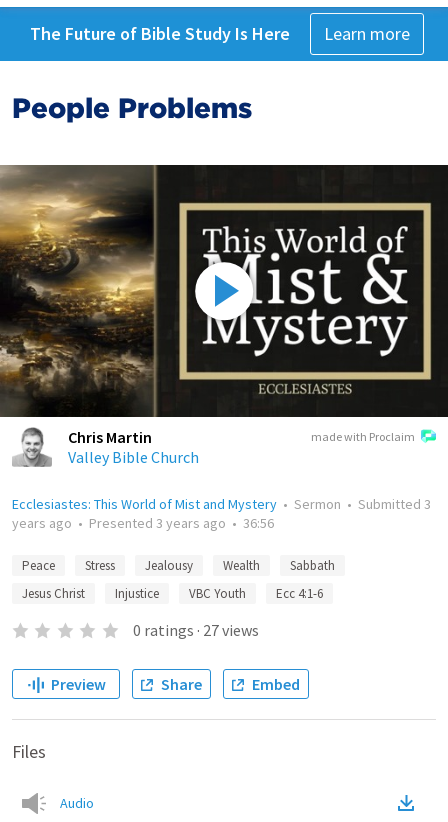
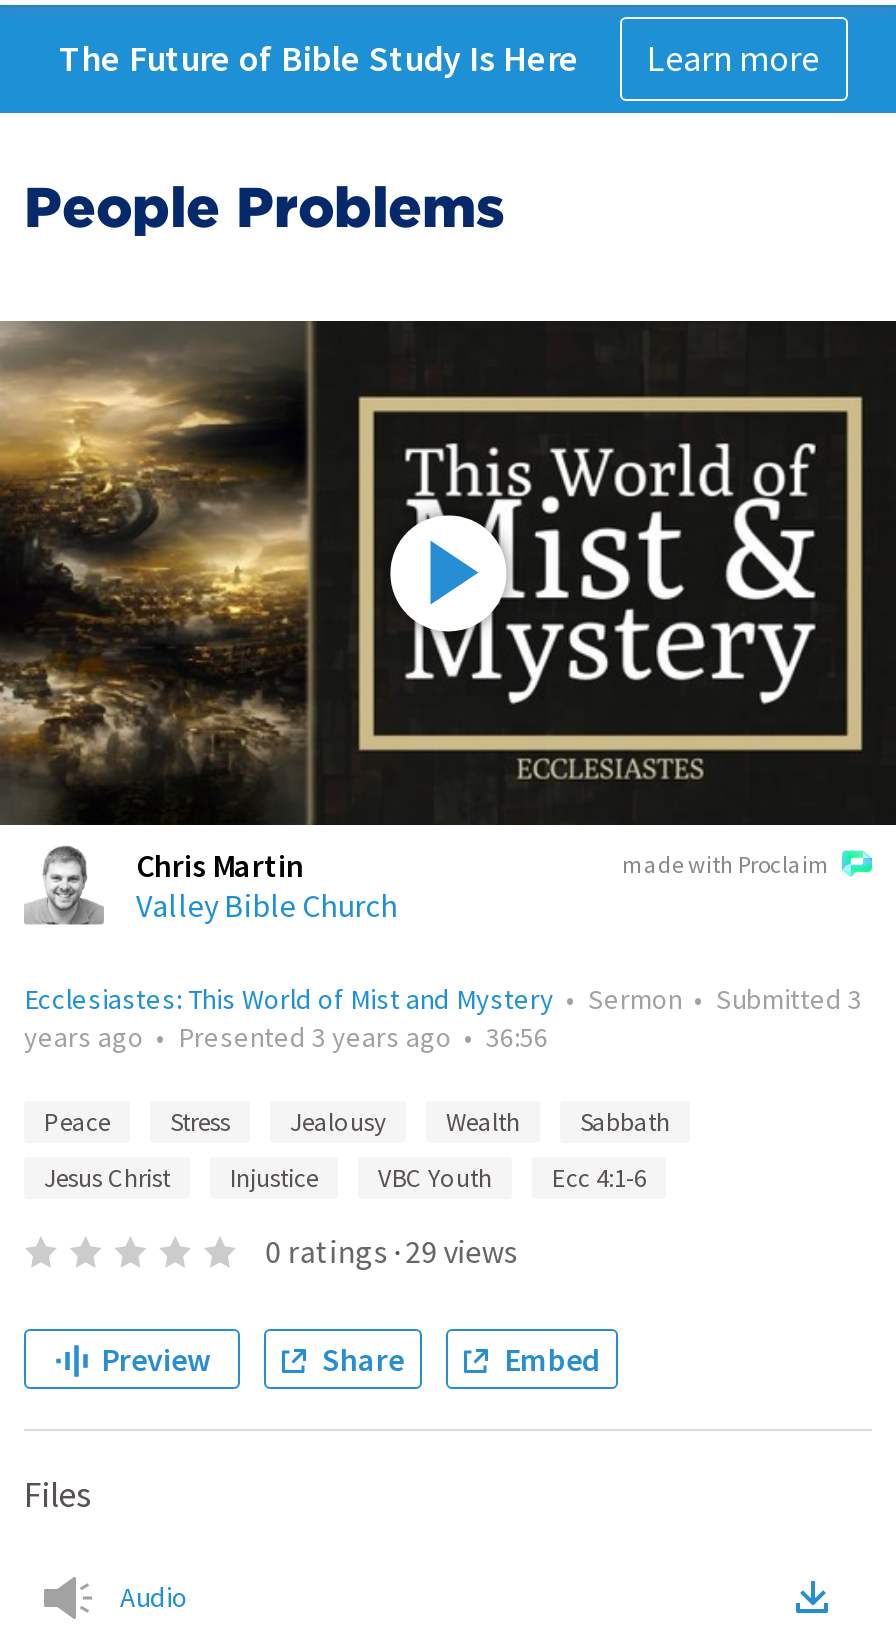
[133,620,259,640] 0 ratings · 27 views -> [265,1231,517,1271] 0 ratings · 29 views

